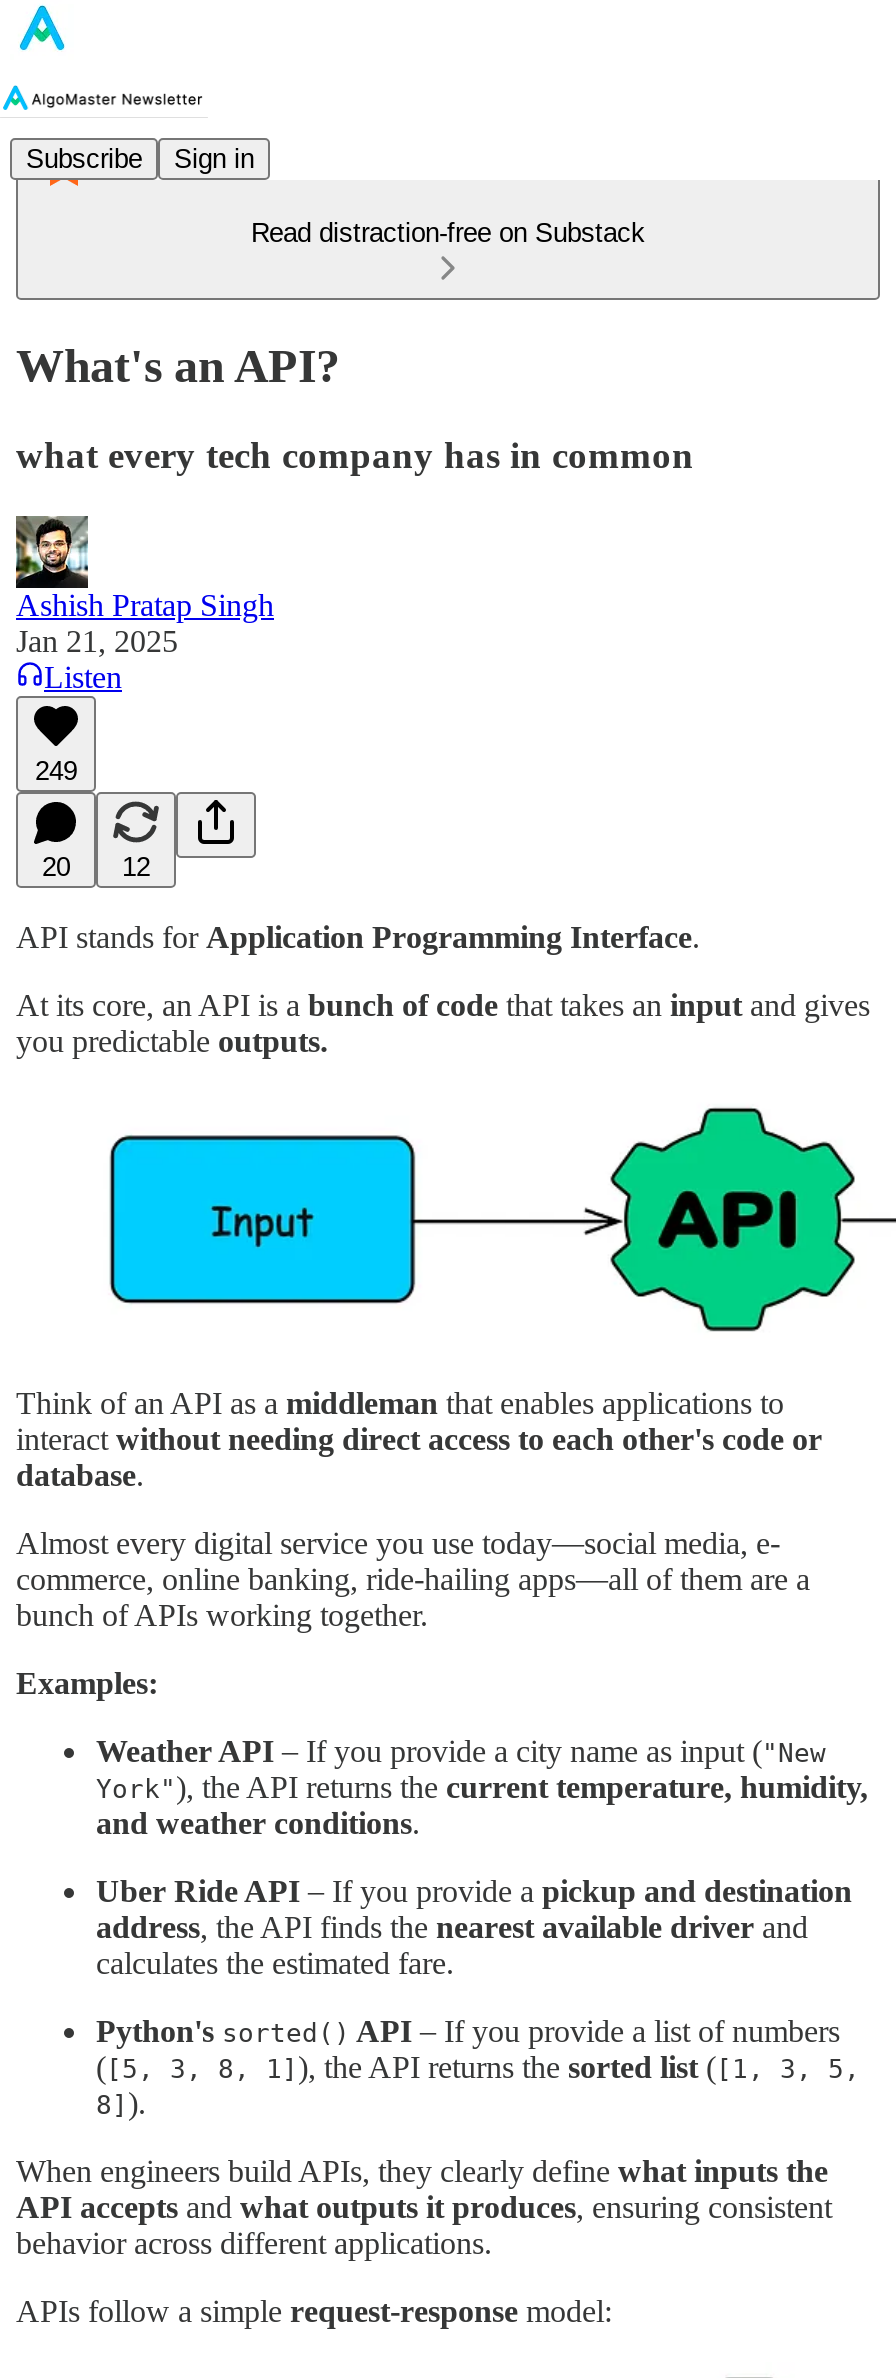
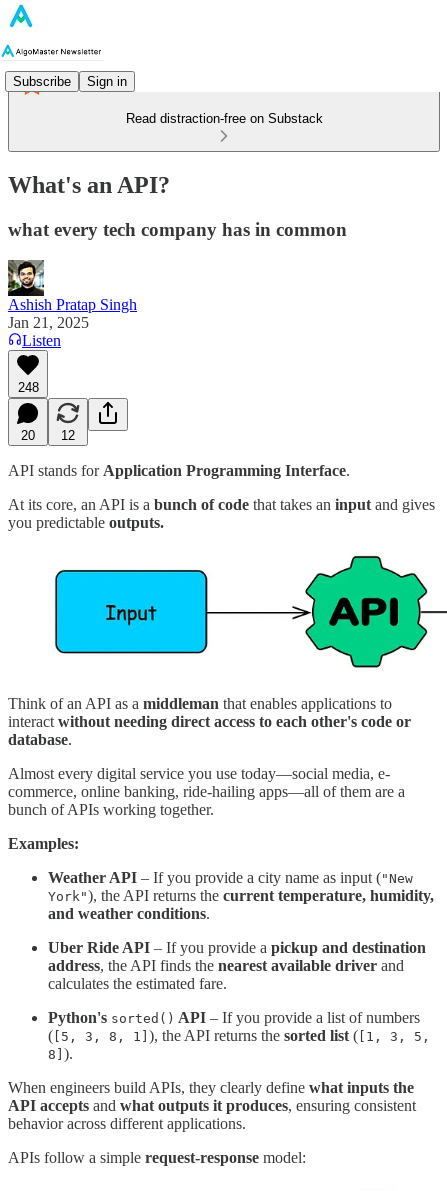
[35,755,77,785] 249 -> [17,379,38,394] 248

